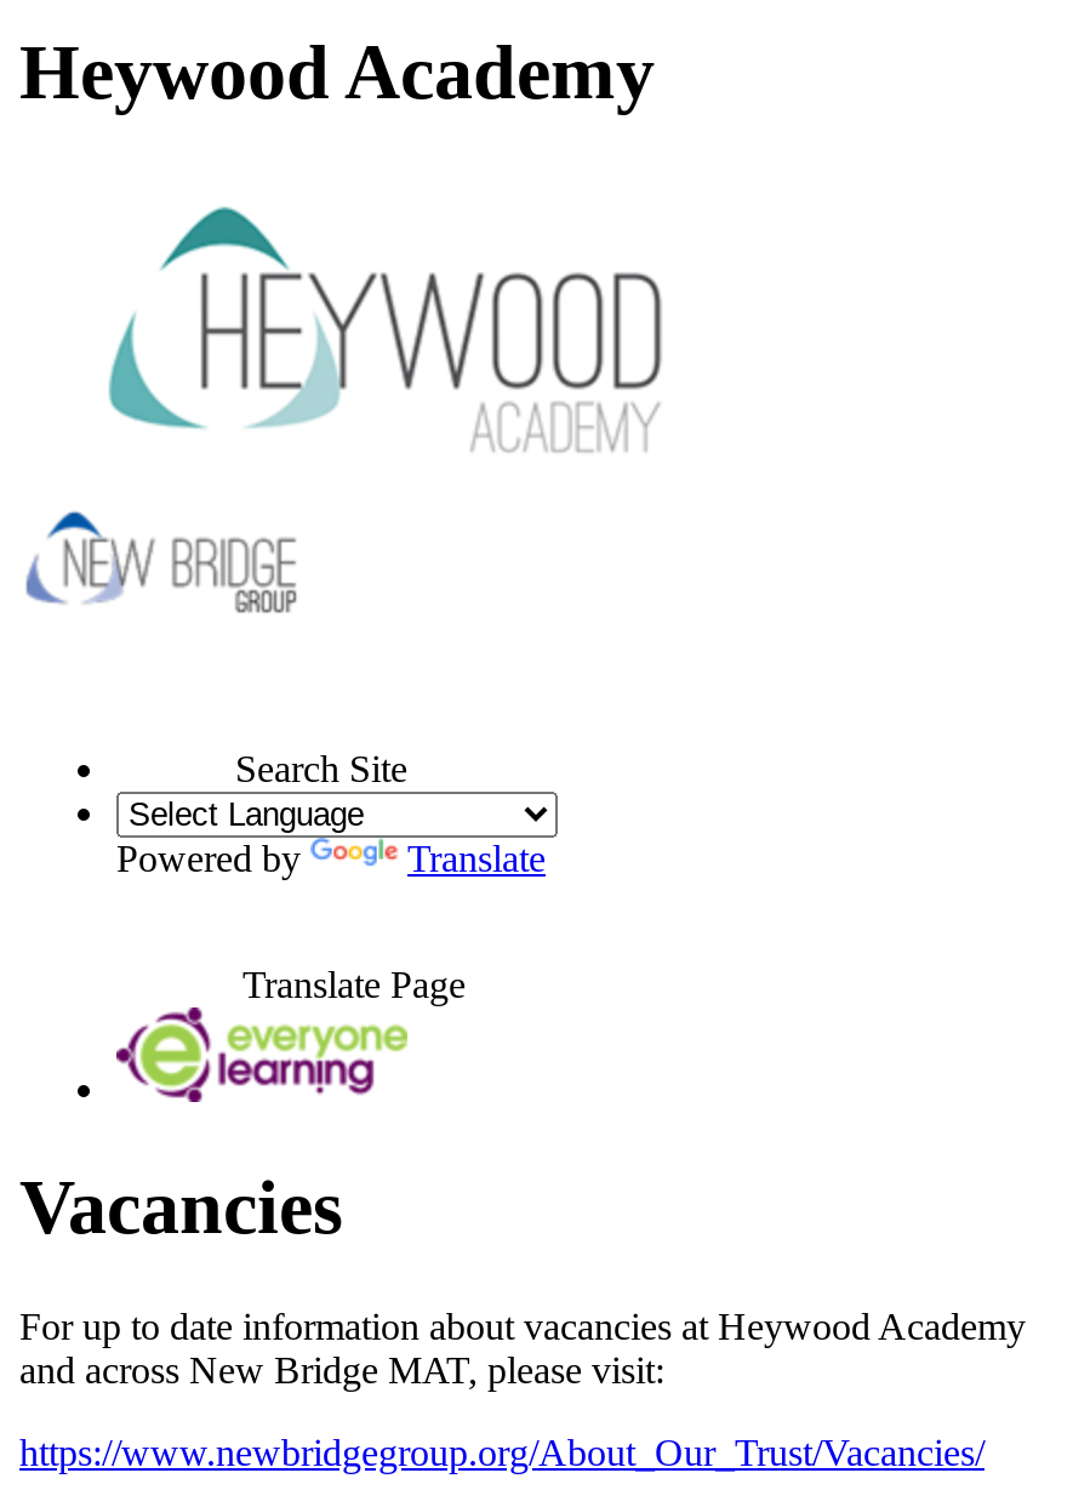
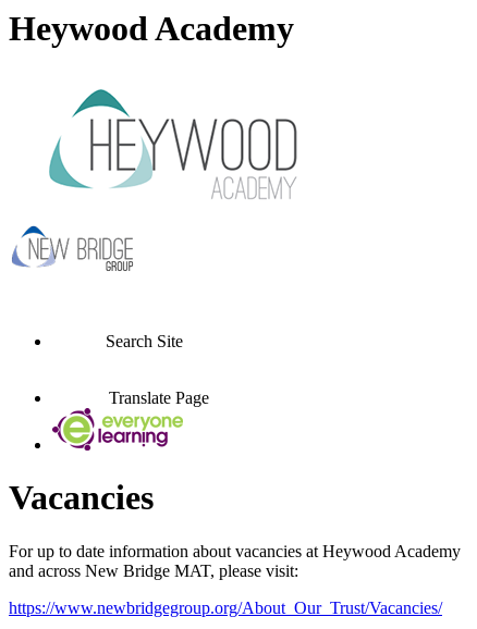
[116,838,546,879] Powered by | Translate -> none

